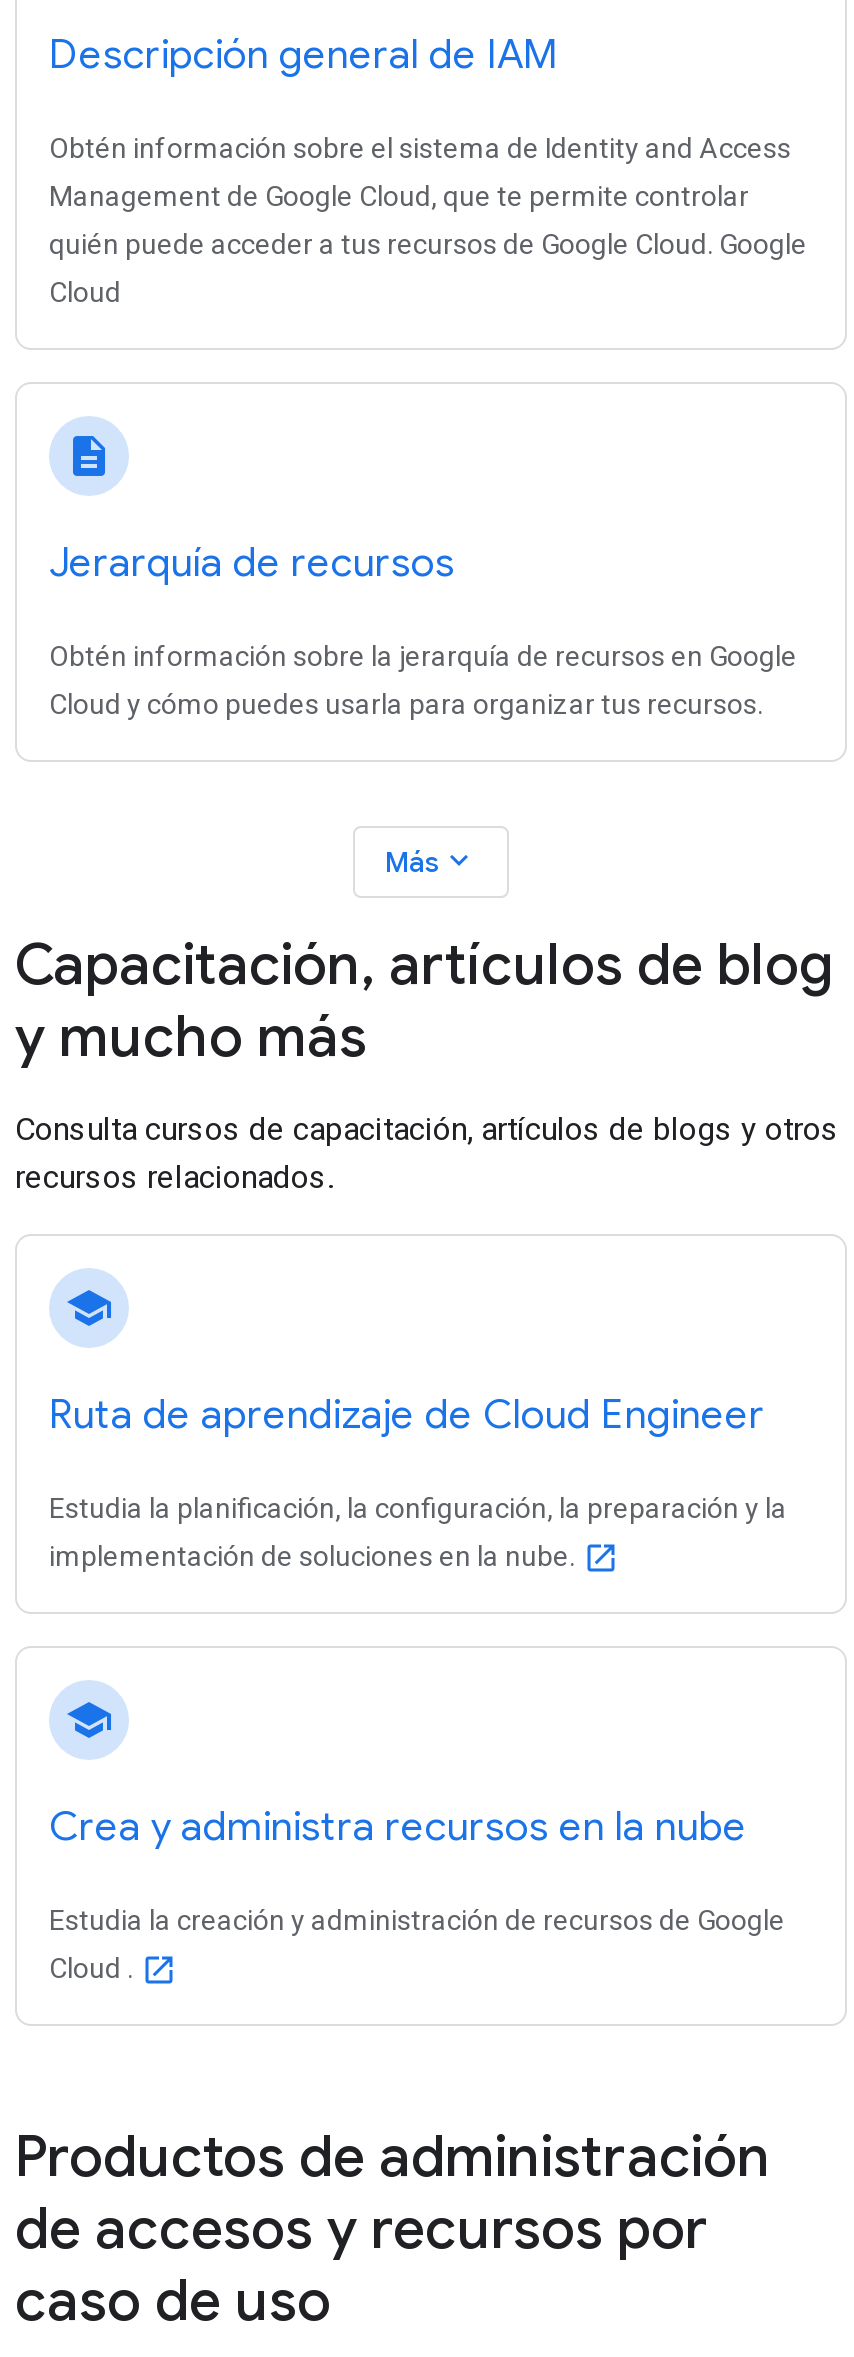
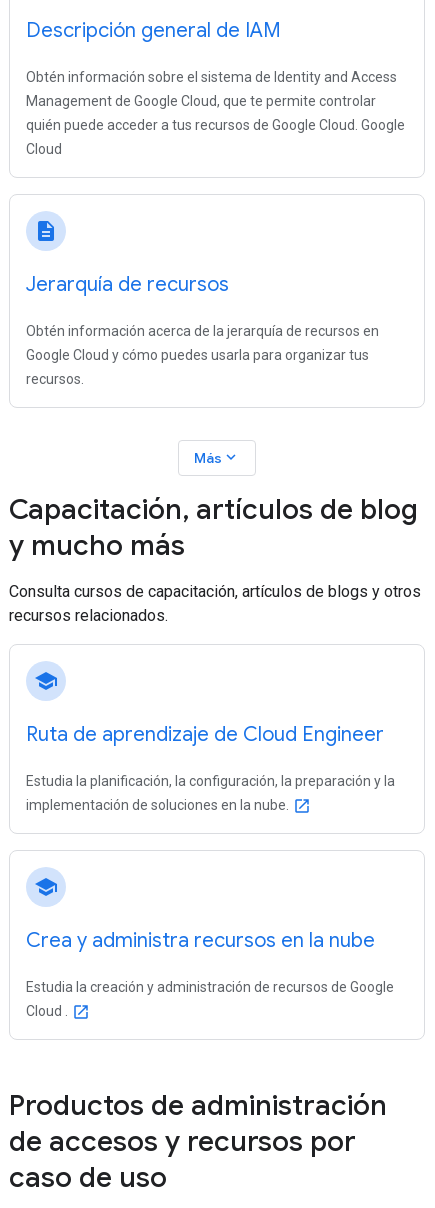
[49,640,797,720] Obtén información sobre la jerarquía de recursos en Google | Cloud y cómo puedes usarla para organizar tus recursos. -> [26,323,379,387] Obtén información acerca de la jerarquía de recursos en | Google Cloud y cómo puedes usarla para organizar tus | recursos.

